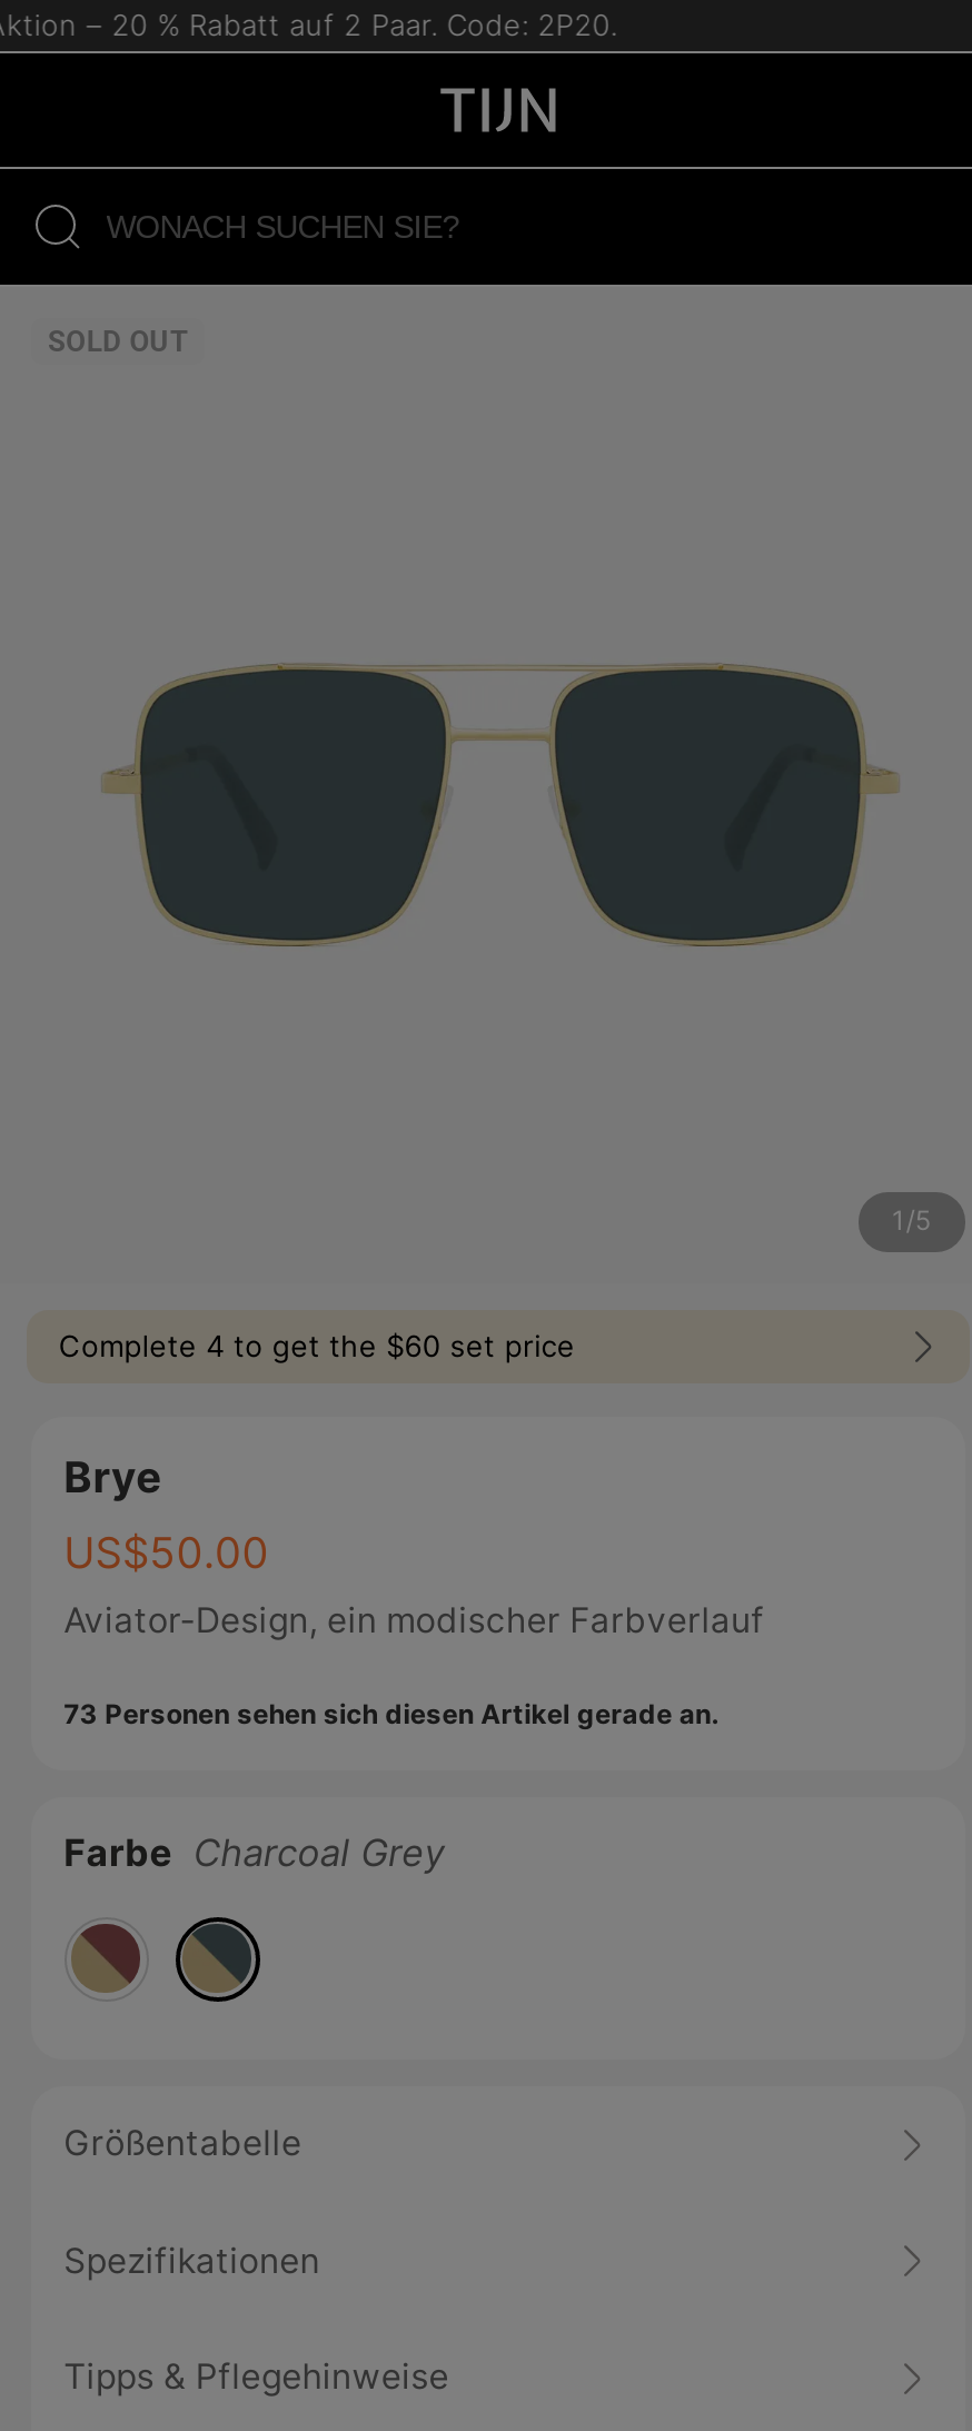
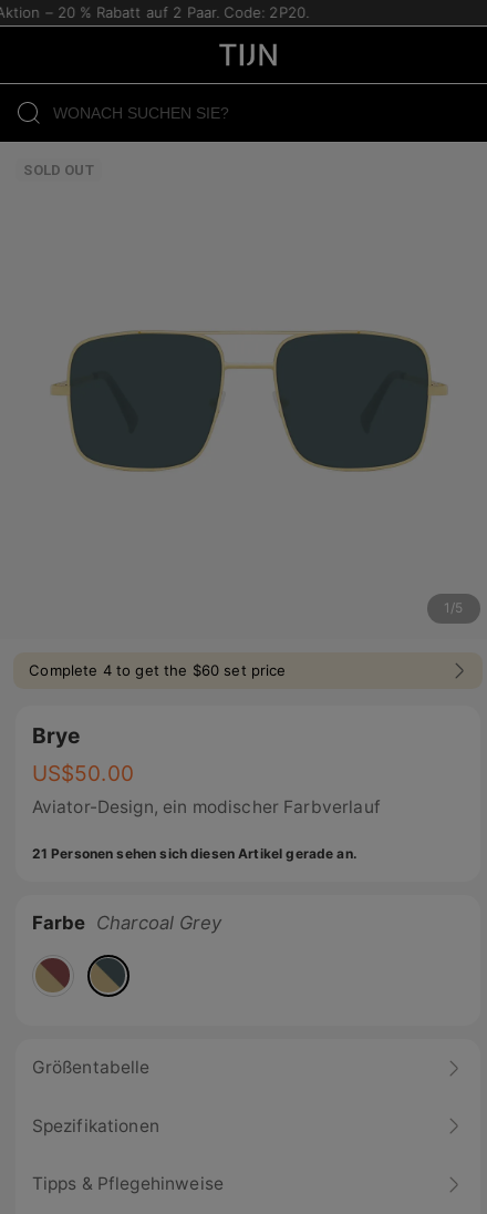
[64,1697,720,1730] 73 Personen sehen sich diesen Artikel gerade an. -> [32,845,357,862] 21 Personen sehen sich diesen Artikel gerade an.

